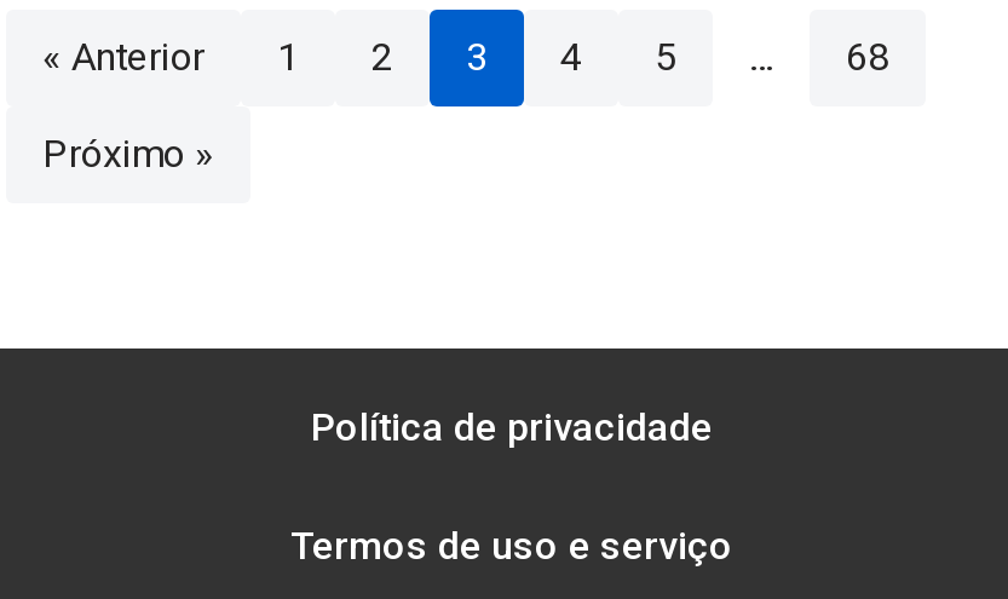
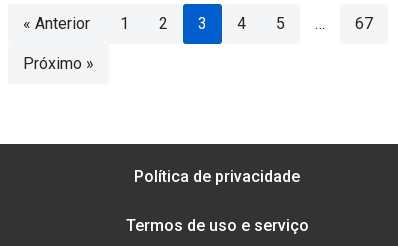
[846,34,889,80] 68 -> [355,14,373,33] 67

